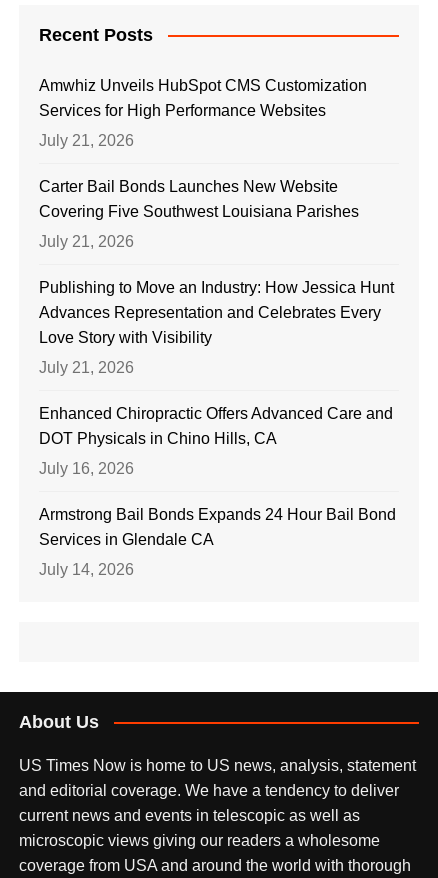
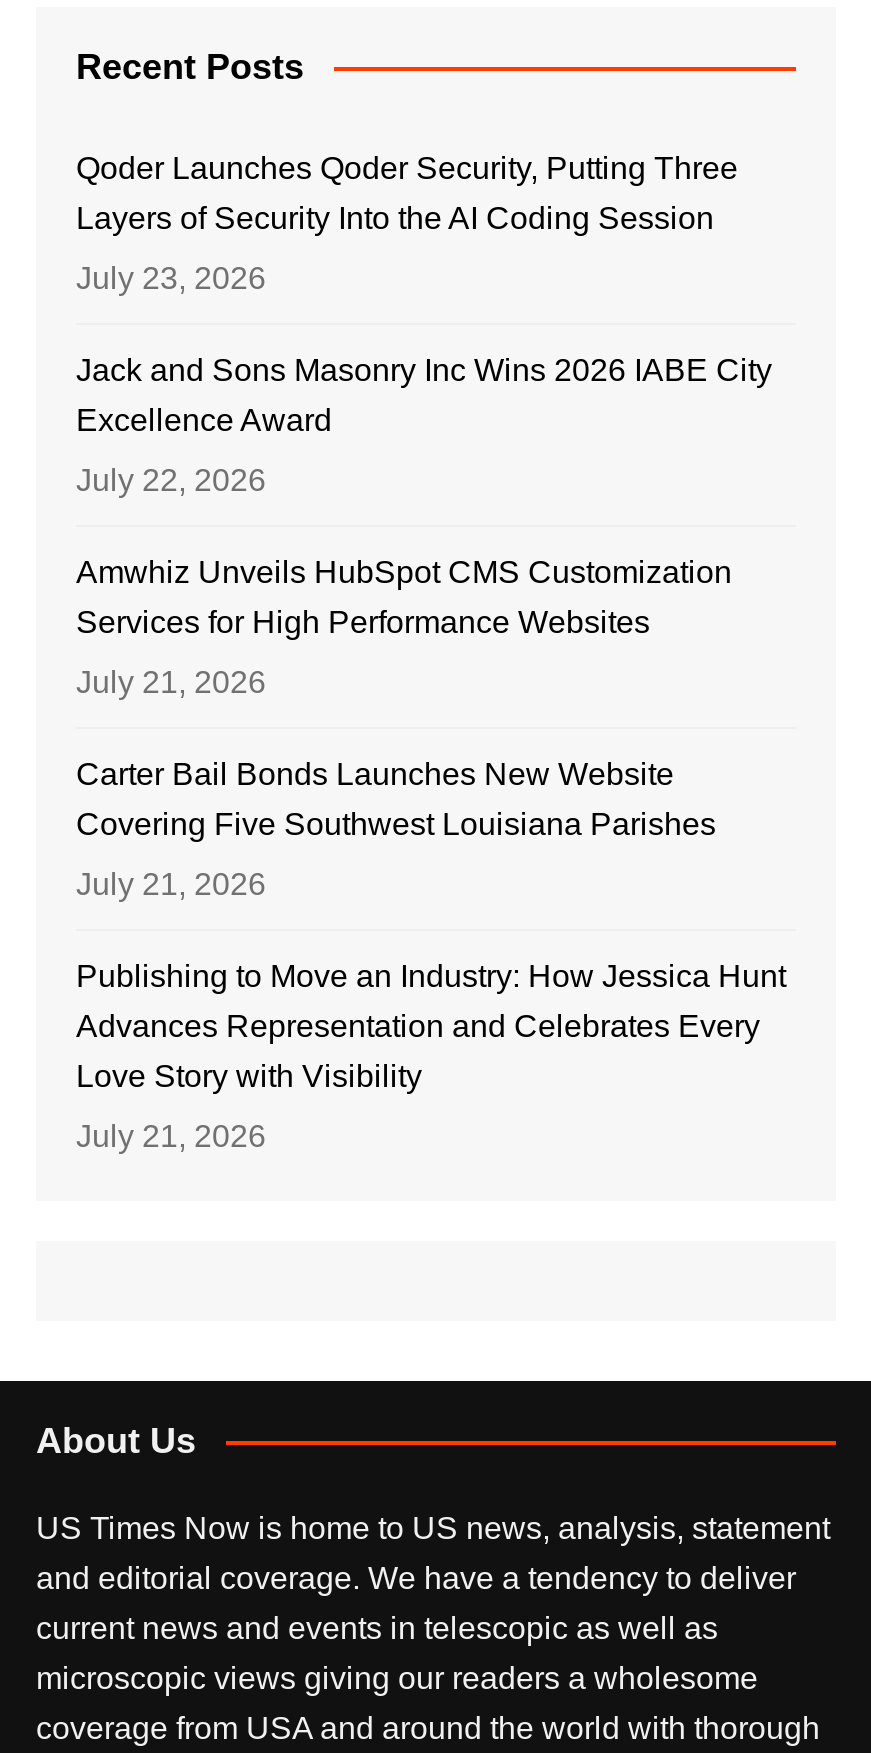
none -> [76,151,772,497] Qoder Launches Qoder Security, Putting Three | Layers of Security Into the AI Coding Session | July 23, 2026 | Jack and Sons Masonry Inc Wins 2026 IABE City | Excellence Award | July 22, 2026
moved [39,77,394,376] -> [76,555,786,1153]: Amwhiz Unveils HubSpot CMS Customization | Services for High Performance Websites | July 21, 2026 | ... | Love Story with Visibility | July 21, 2026
[39,405,396,578] Enhanced Chiropractic Offers Advanced Care and | DOT Physicals in Chino Hills, CA | July 16, 2026 | Armstrong Bail Bonds Expands 24 Hour Bail Bond | Services in Glendale CA | July 14, 2026 -> none

